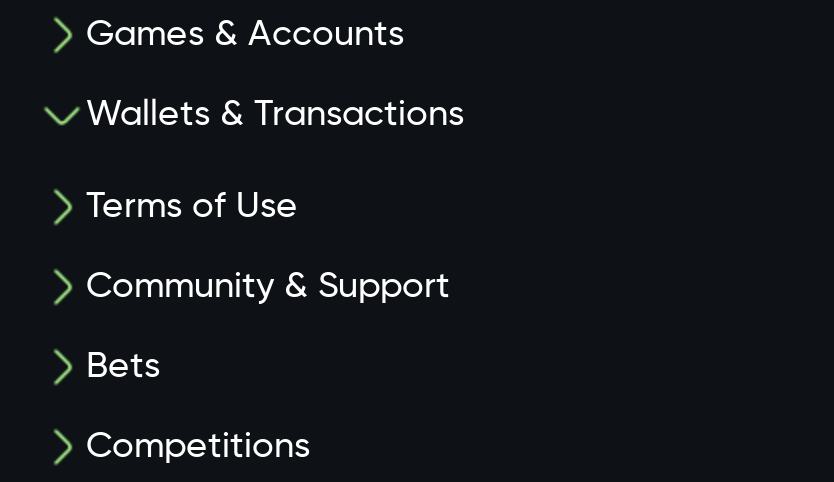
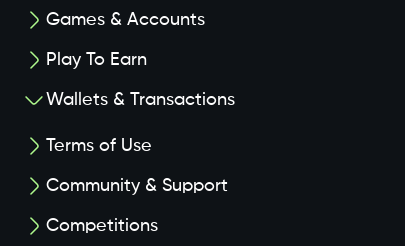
none -> [46,51,147,69] Play To Earn
moved [86,97,464,305] -> [46,91,235,195]: Wallets & Transactions | Terms of Use | Community & Support
[86,349,160,385] Bets -> none

